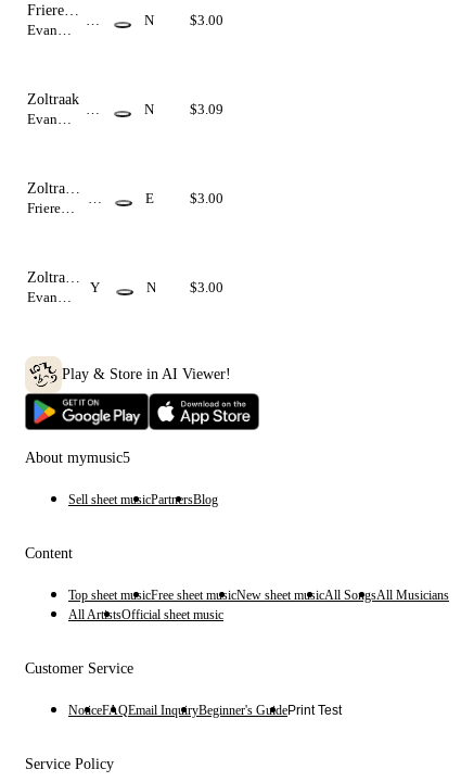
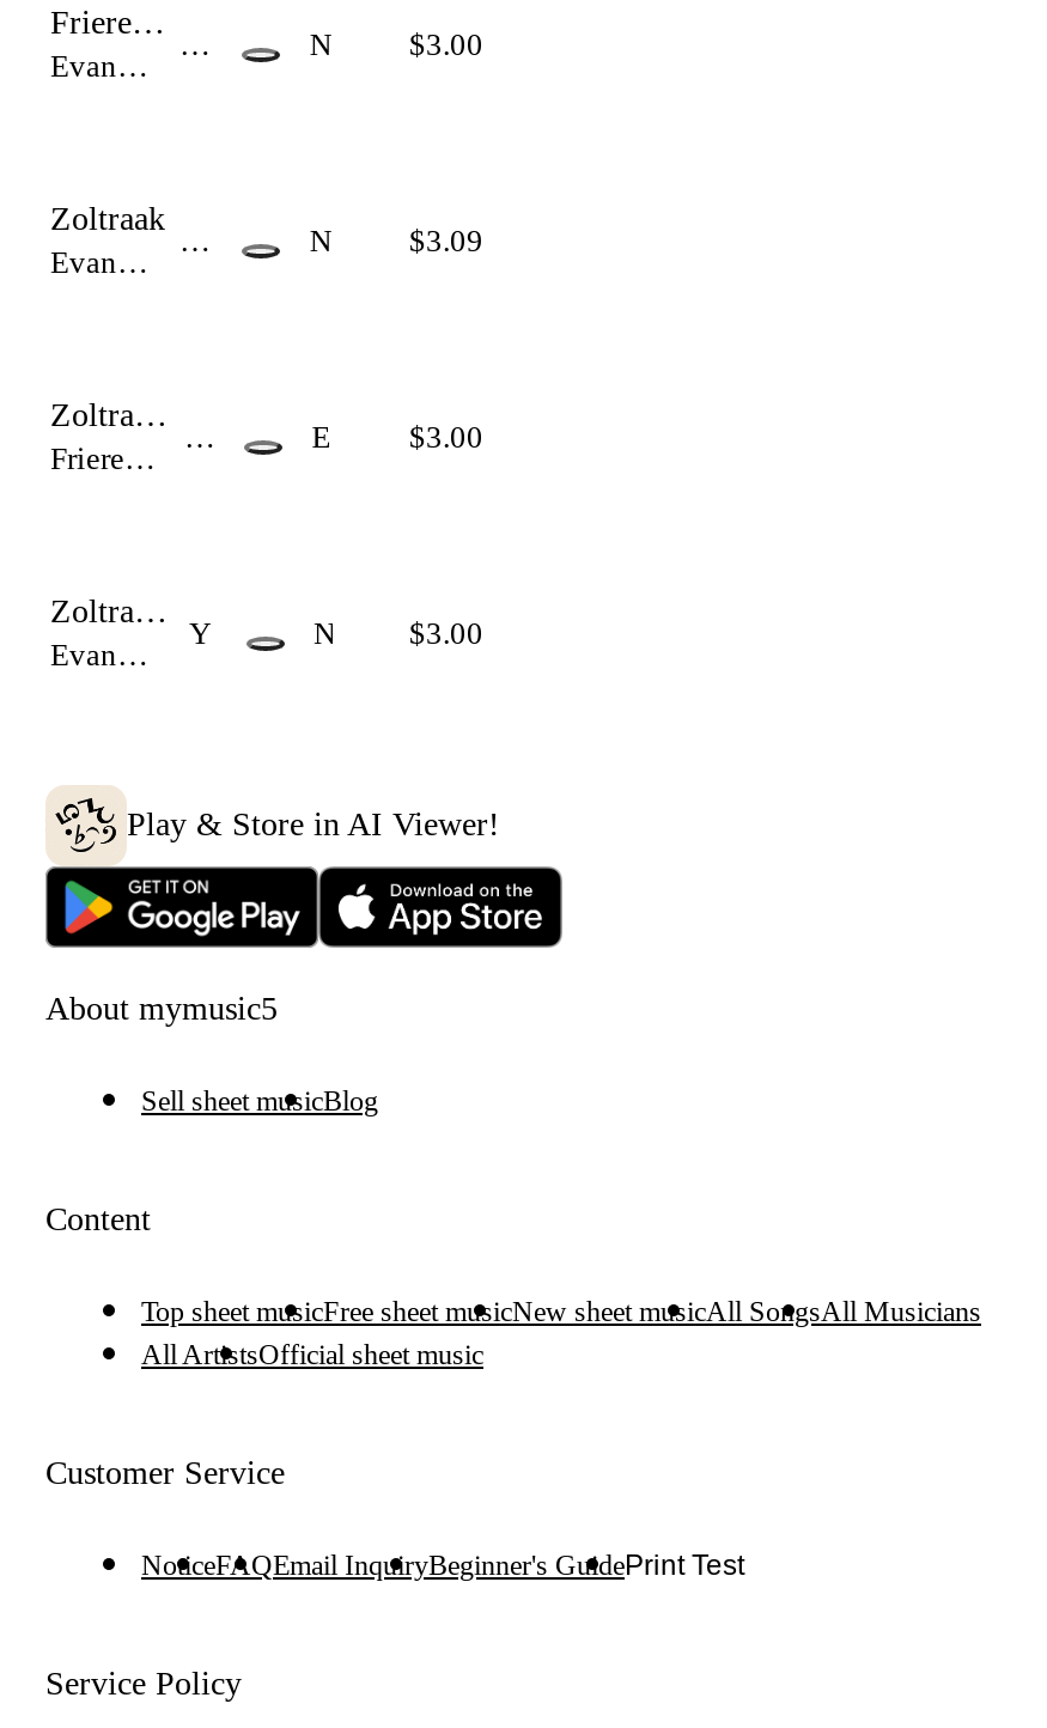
[68,492,218,507] Sell sheet musicPartnersBlog -> [141,1084,378,1117] Sell sheet musicBlog

